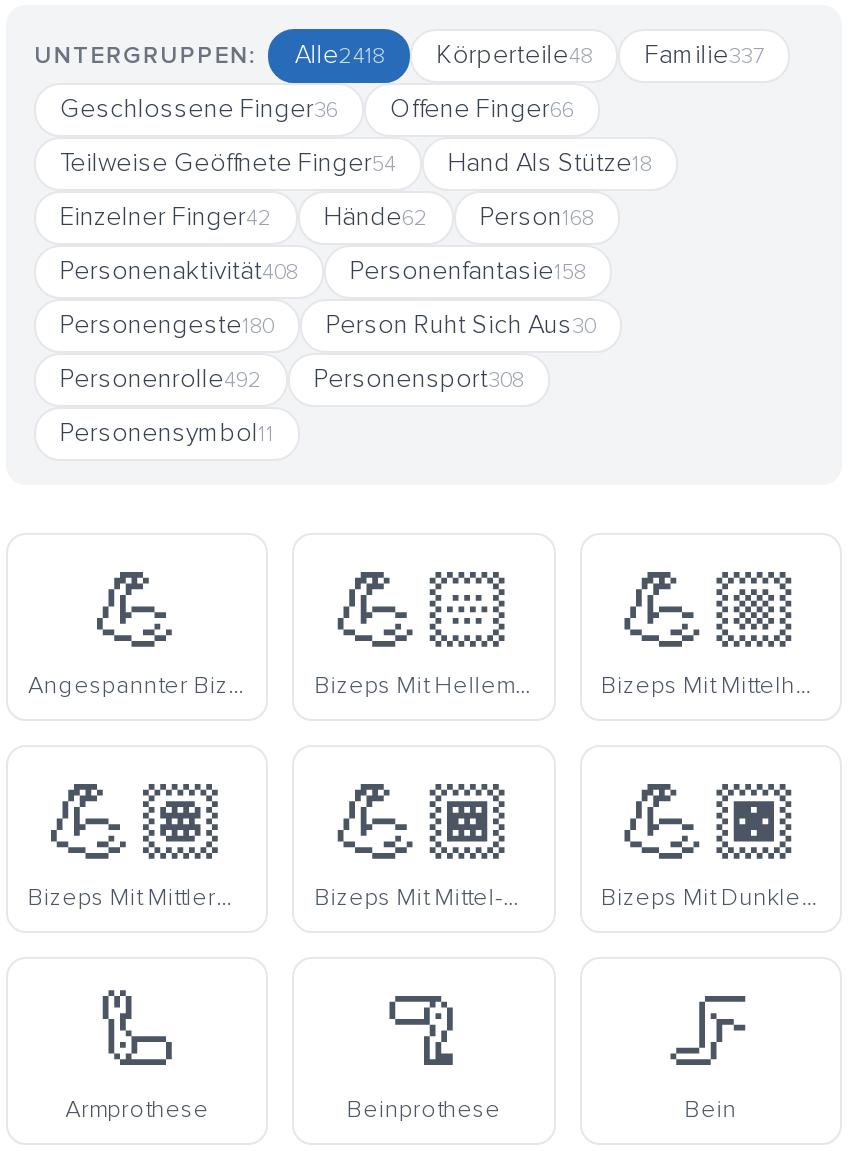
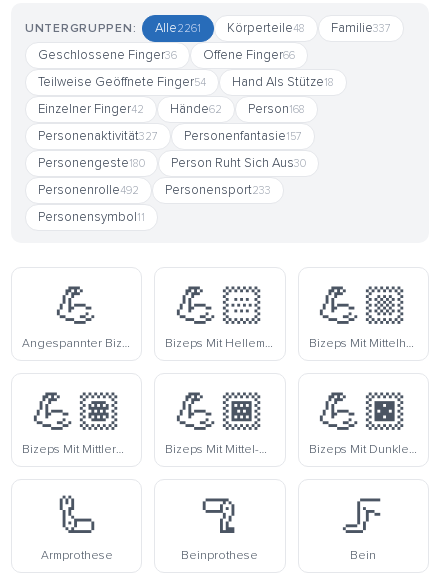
[34,39,765,71] UNTERGRUPPEN: Alle2418 Körperteile48 Familie337 -> [25,20,391,36] UNTERGRUPPEN: Alle2261 Körperteile48 Familie337
[60,255,298,287] Personenaktivität408 -> [38,128,158,144] Personenaktivität327
[350,255,586,287] Personenfantasie158 -> [184,128,302,144] Personenfantasie157
[314,363,524,395] Personensport308 -> [165,182,271,198] Personensport233

